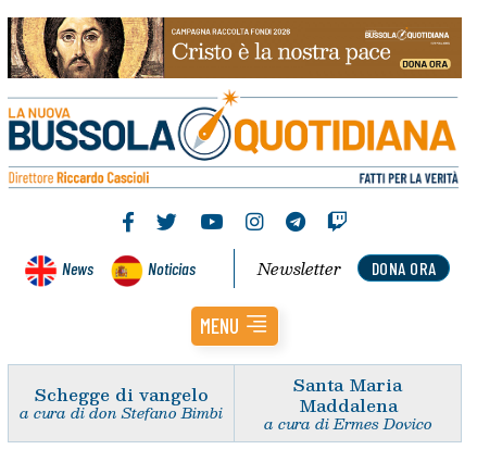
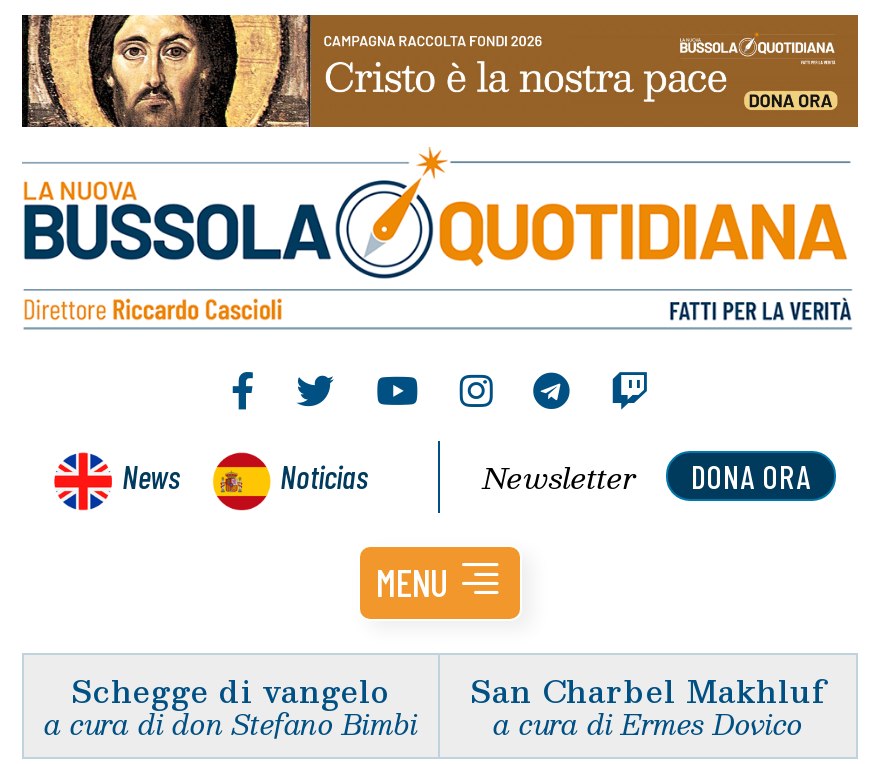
[293,370,402,418] Santa Maria | Maddalena -> [470,664,826,714] San Charbel Makhluf

